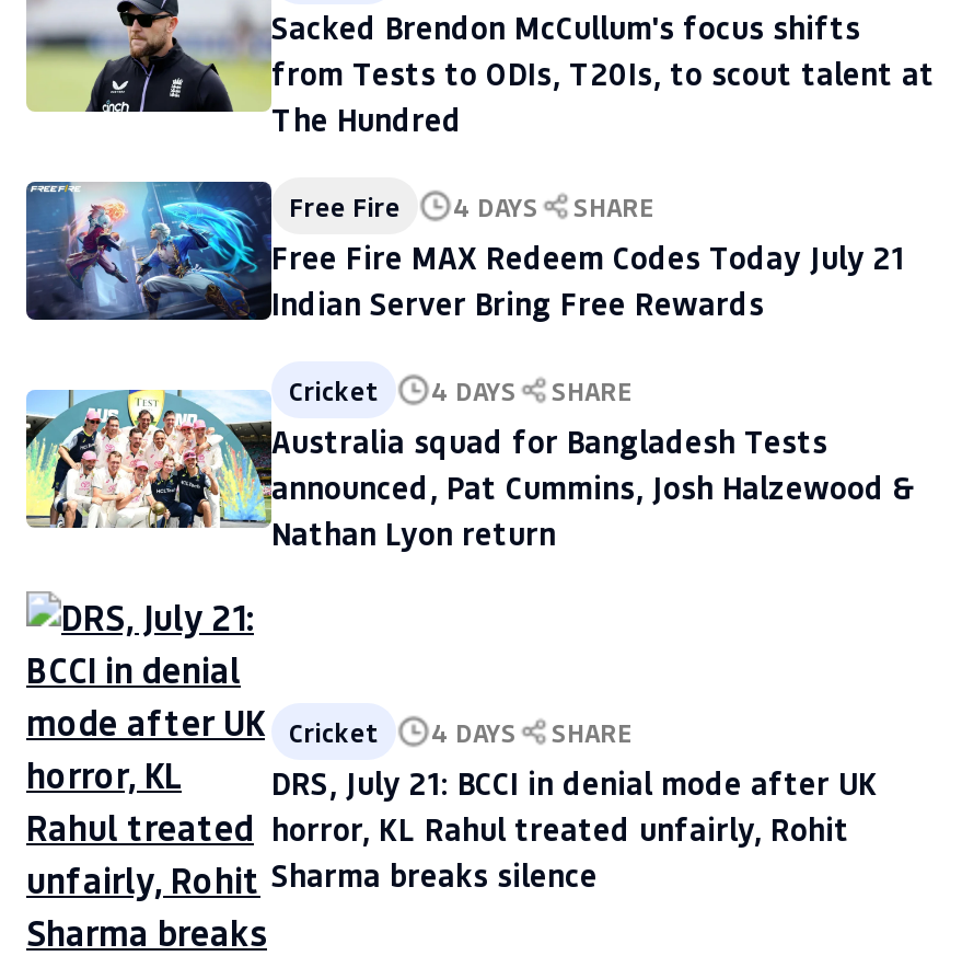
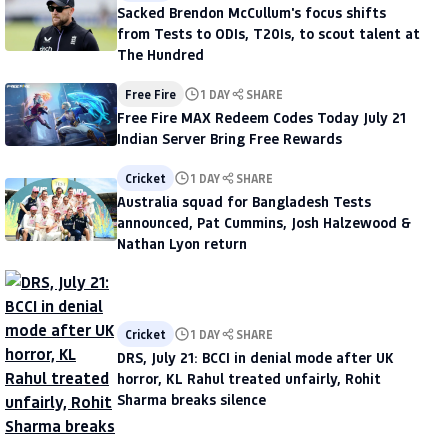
[289,188,654,223] Free Fire 4 DAYS SHARE -> [125,86,283,102] Free Fire 1 DAY SHARE
[289,372,633,407] Cricket 4 DAYS SHARE -> [125,170,273,186] Cricket 1 DAY SHARE
[289,715,633,750] Cricket 4 DAYS SHARE -> [125,326,273,342] Cricket 1 DAY SHARE

